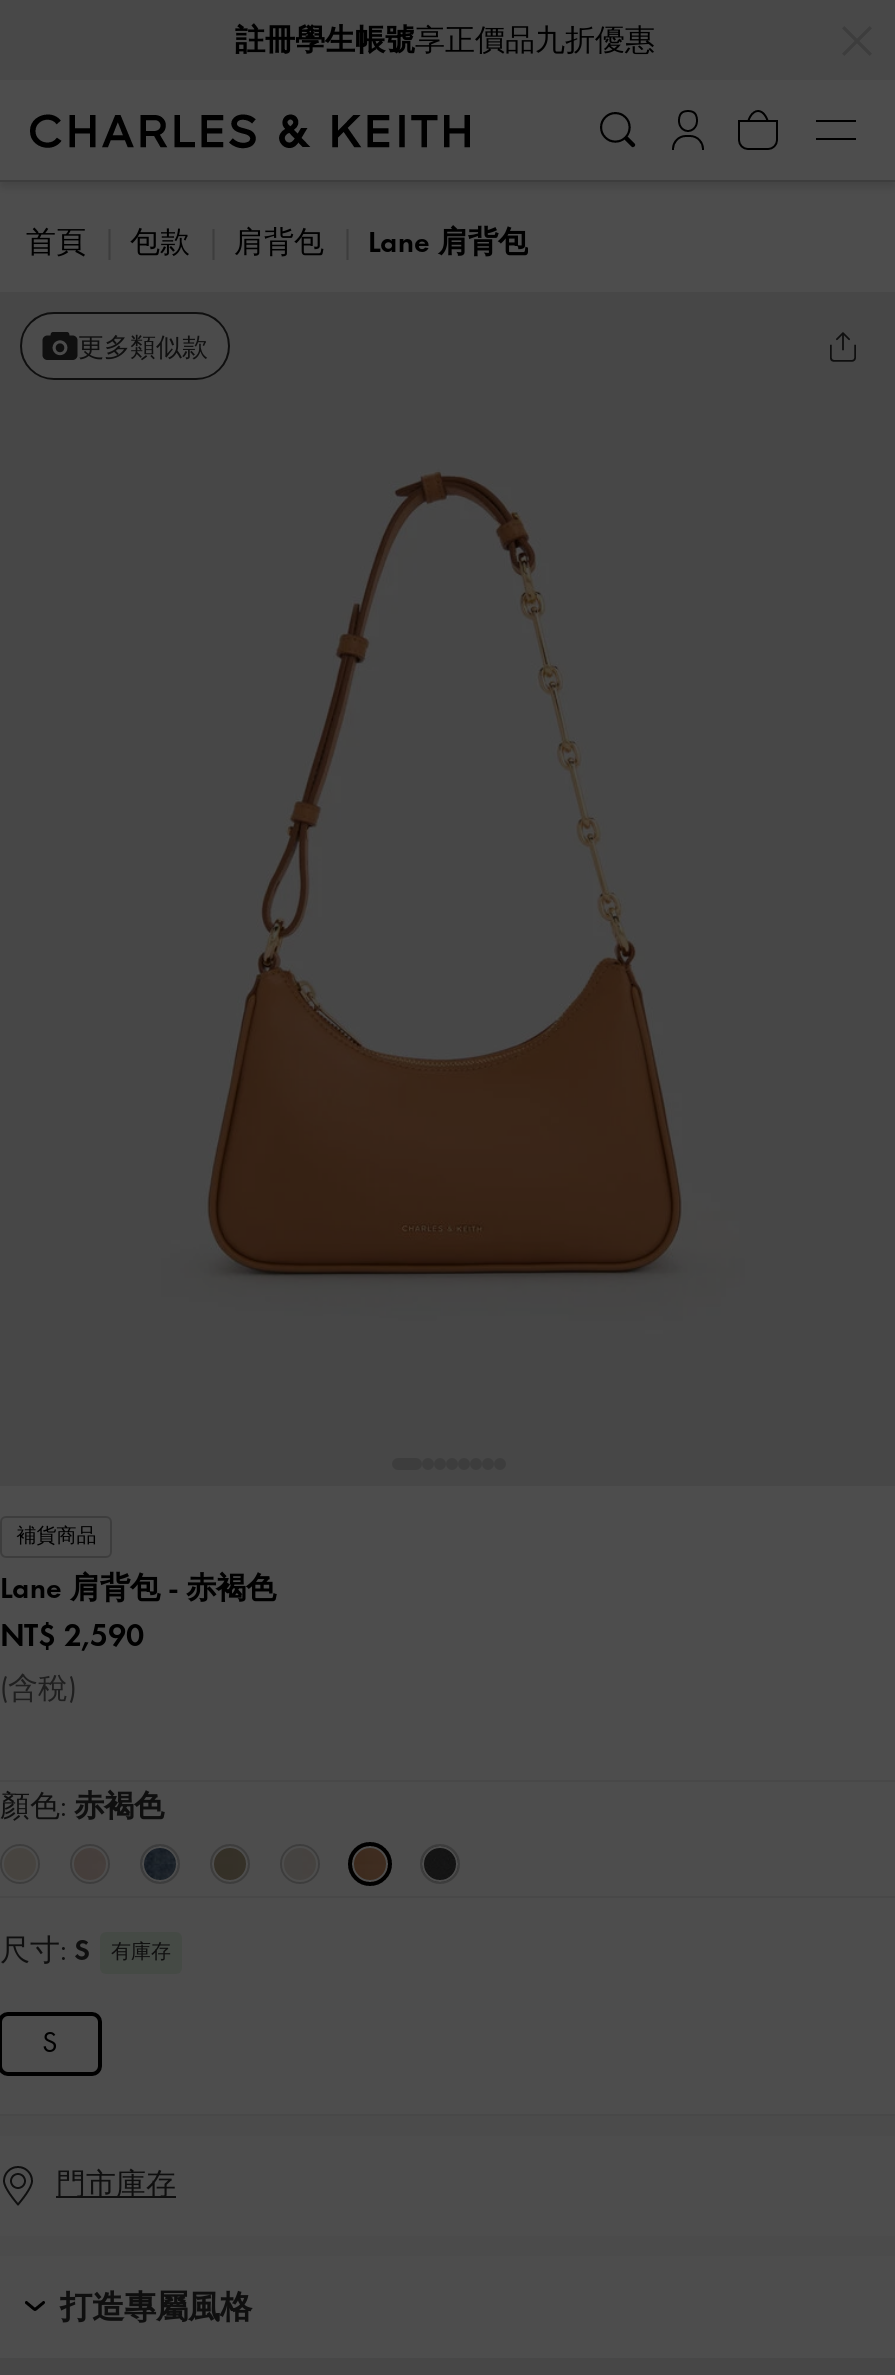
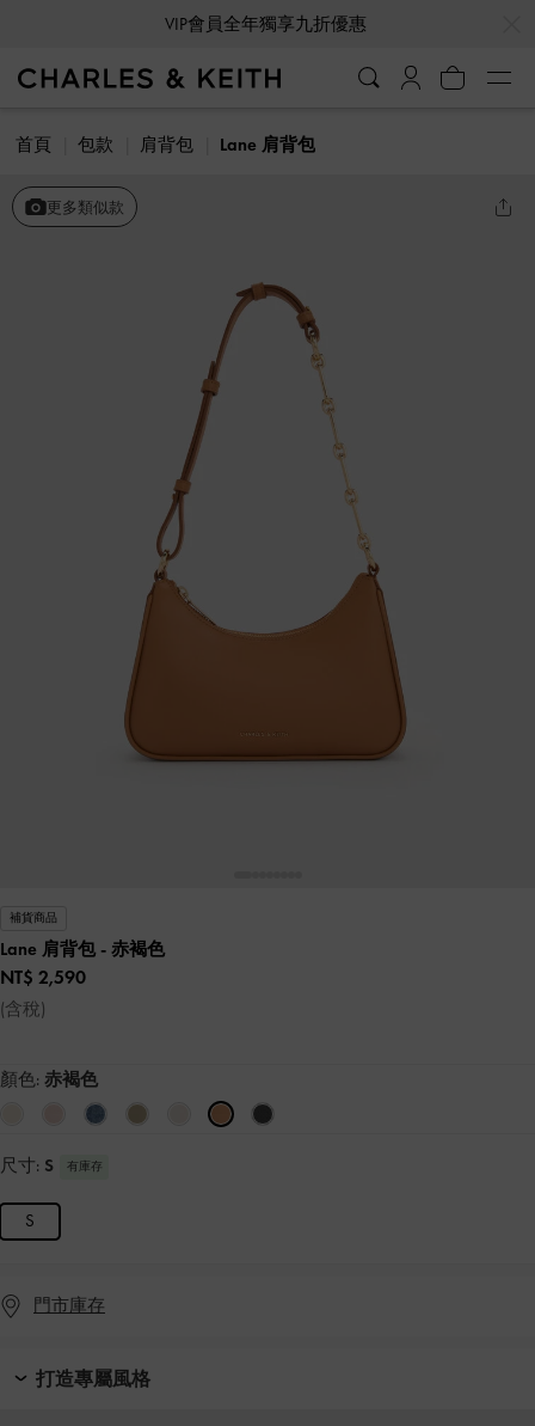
[235,22,655,58] 註冊學生帳號享正價品九折優惠 -> [165,13,366,35] VIP會員全年獨享九折優惠

